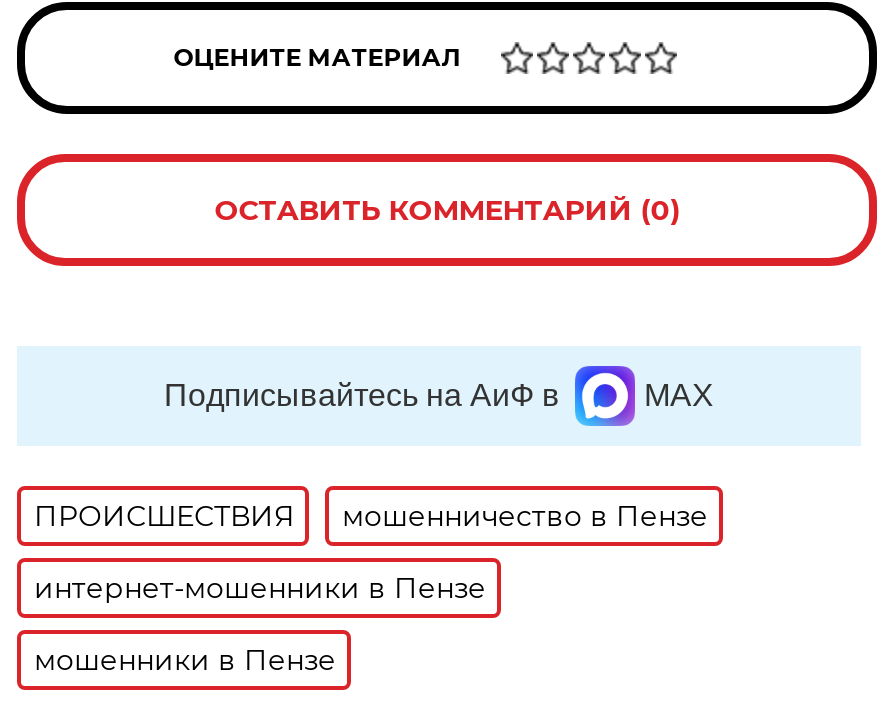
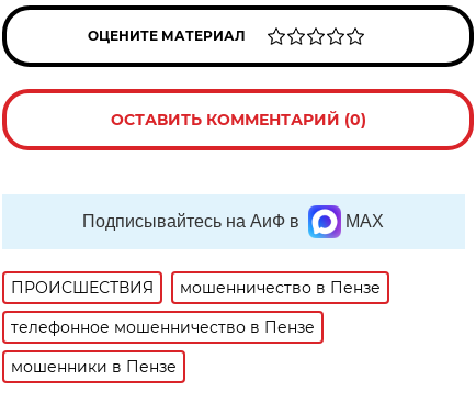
[34,569,486,605] интернет-мошенники в Пензе -> [11,317,315,337] телефонное мошенничество в Пензе

